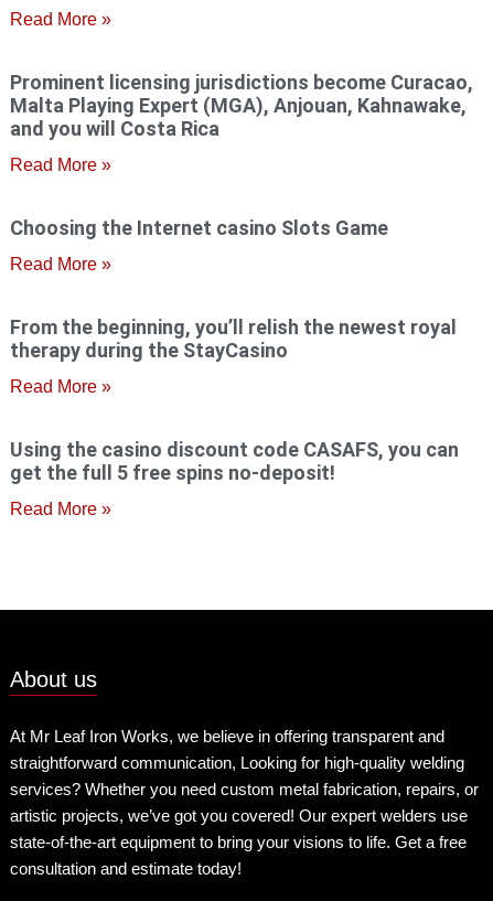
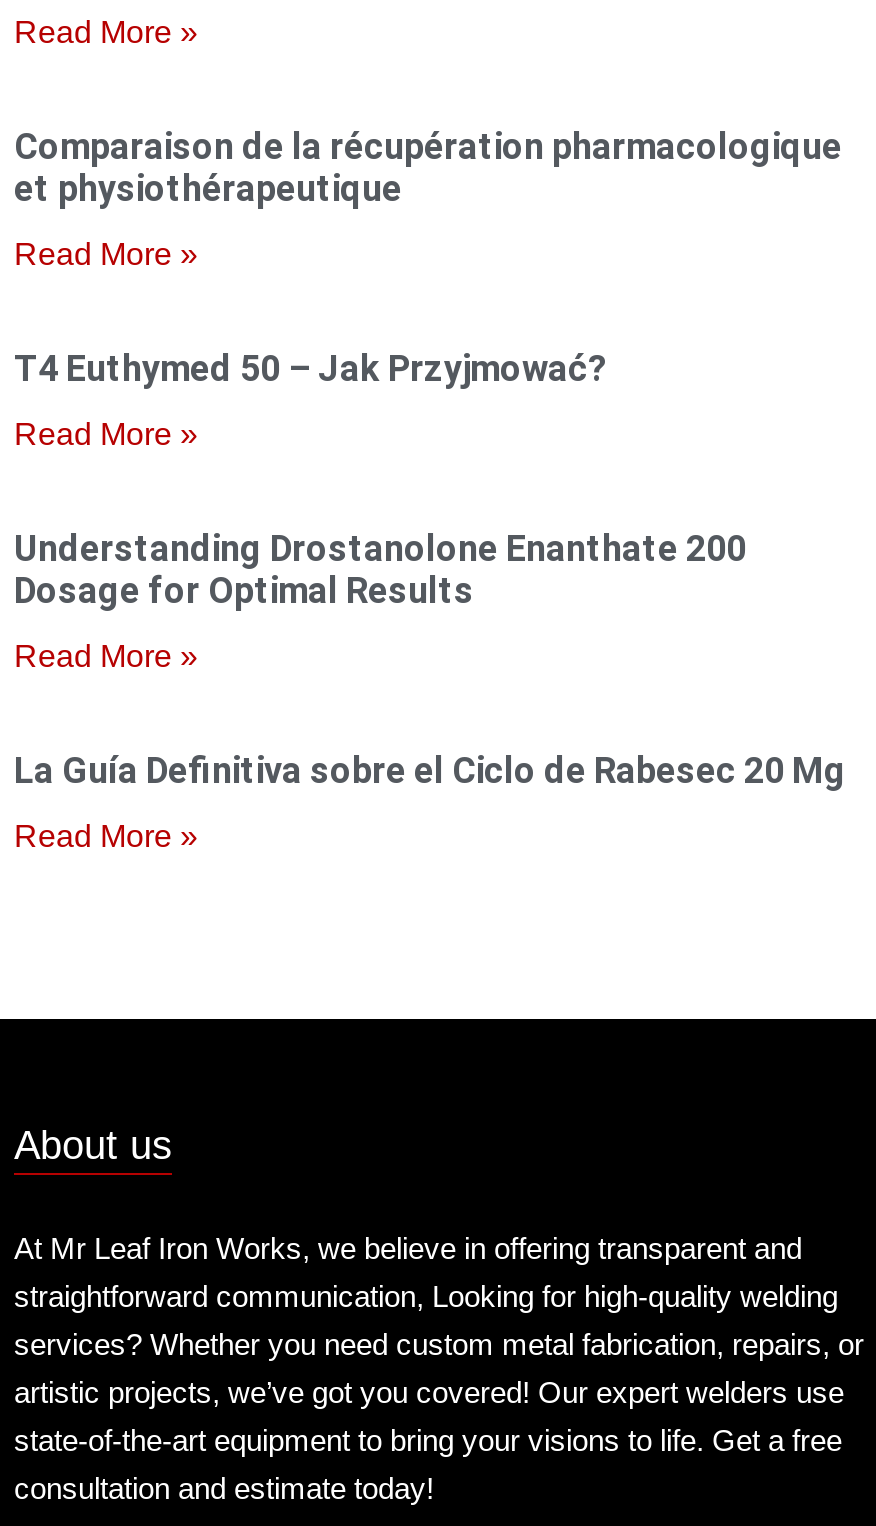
[10,70,473,140] Prominent licensing jurisdictions become Curacao, | Malta Playing Expert (MGA), Anjouan, Kahnawake, | and you will Costa Rica -> [14,124,842,208] Comparaison de la récupération pharmacologique | et physiothérapeutique
[10,216,388,239] Choosing the Internet casino Slots Game -> [14,346,608,388] T4 Euthymed 50 – Jak Przyjmować?
[10,315,457,361] From the beginning, you’ll relish the newest royal | therapy during the StayCasino -> [14,526,746,610] Understanding Drostanolone Enanthate 200 | Dosage for Optimal Results
[10,437,459,484] Using the casino discount code CASAFS, you can | get the full 5 free spins no-deposit! -> [14,748,846,790] La Guía Definitiva sobre el Ciclo de Rabesec 20 Mg

